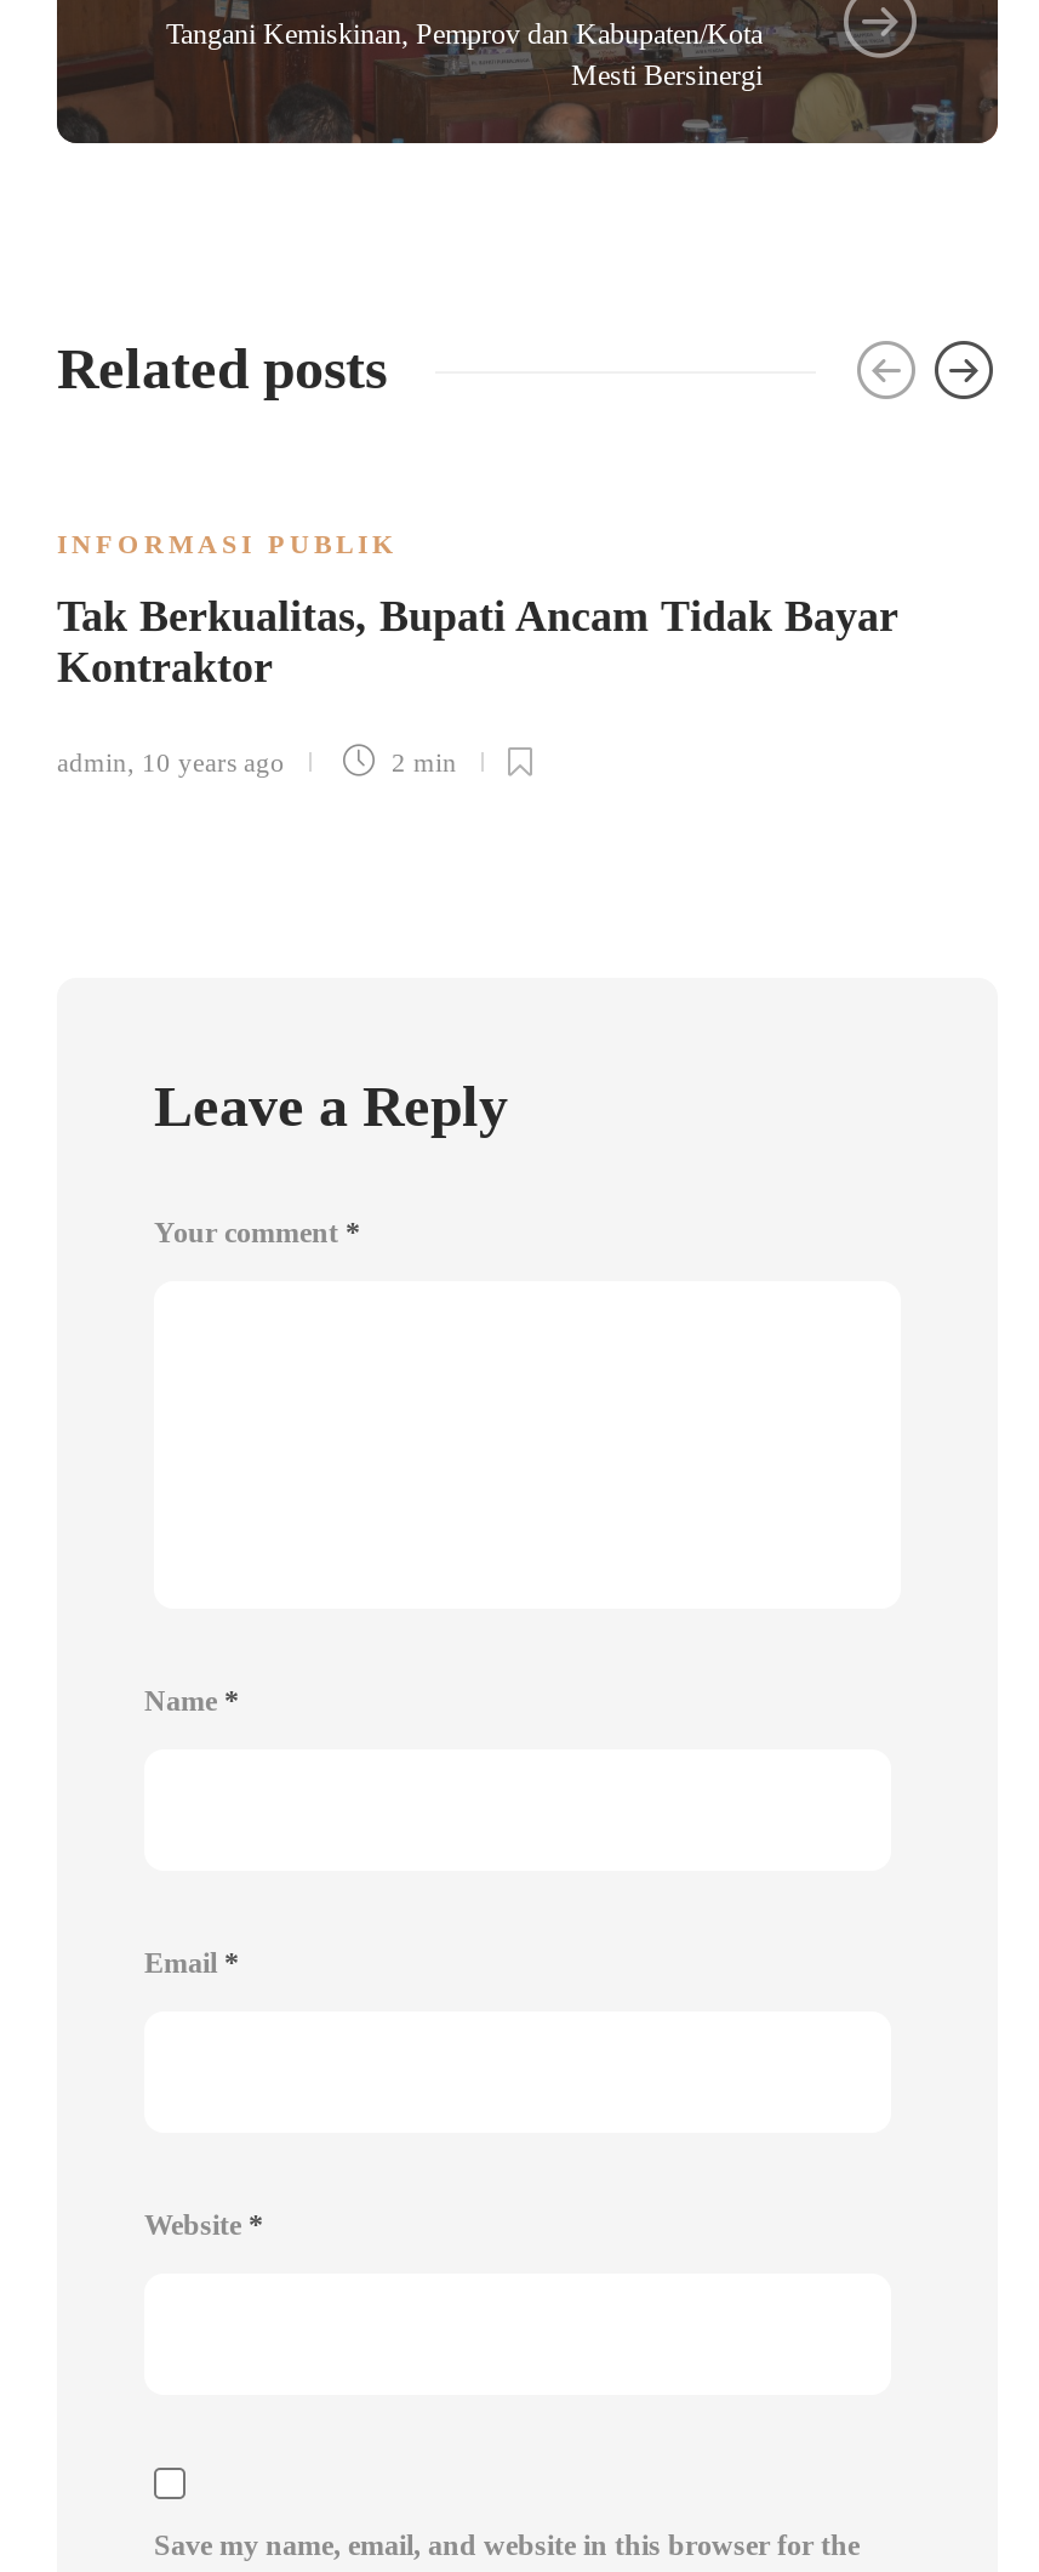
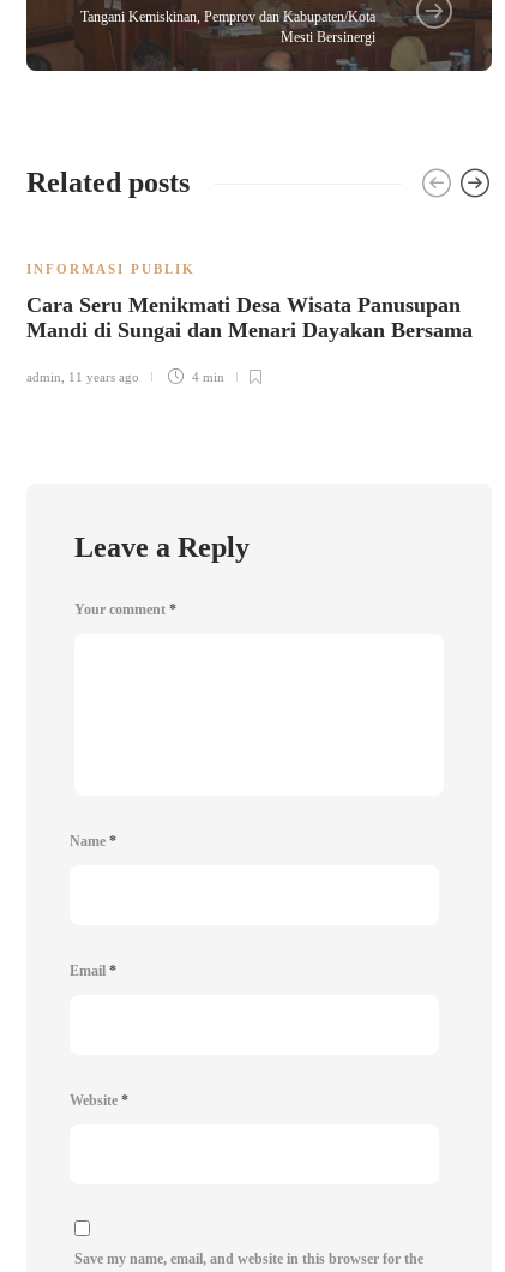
[57,592,898,692] Tak Berkualitas, Bupati Ancam Tidak Bayar | Kontraktor -> [26,293,479,342] Cara Seru Menikmati Desa Wisata Panusupan | Mandi di Sungai dan Menari Dayakan Bersama
[57,747,457,776] admin, 10 years ago | 2 min -> [26,370,224,384] admin, 11 years ago | 4 min

